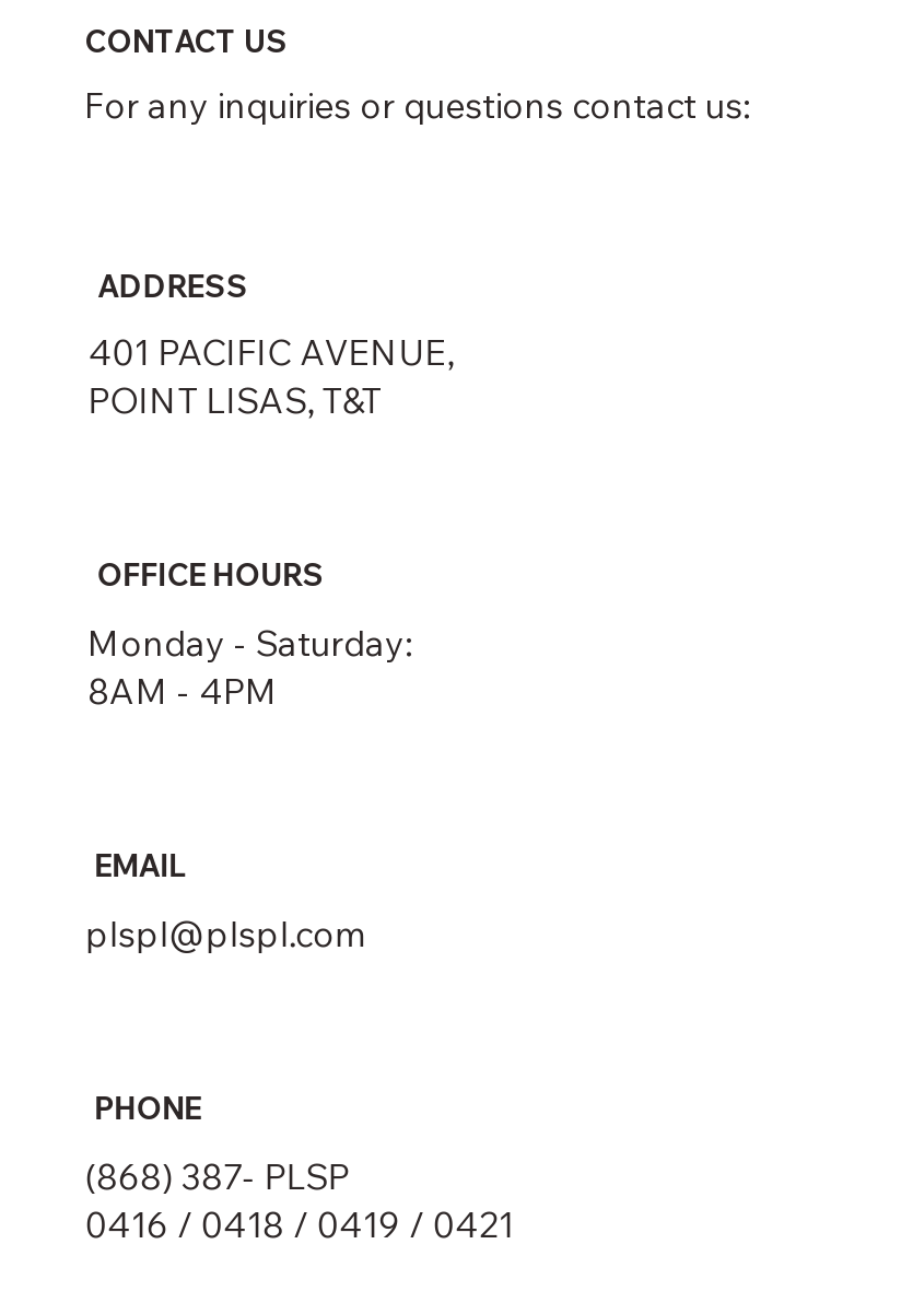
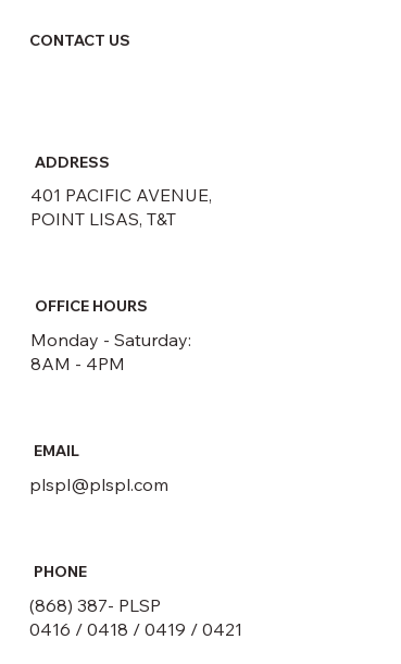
[84,84,749,128] For any inquiries or questions contact us: -> none

